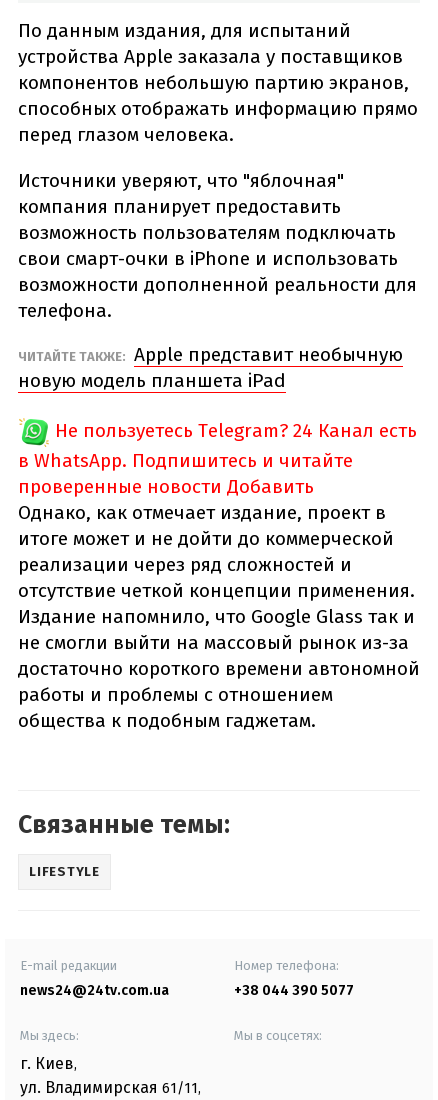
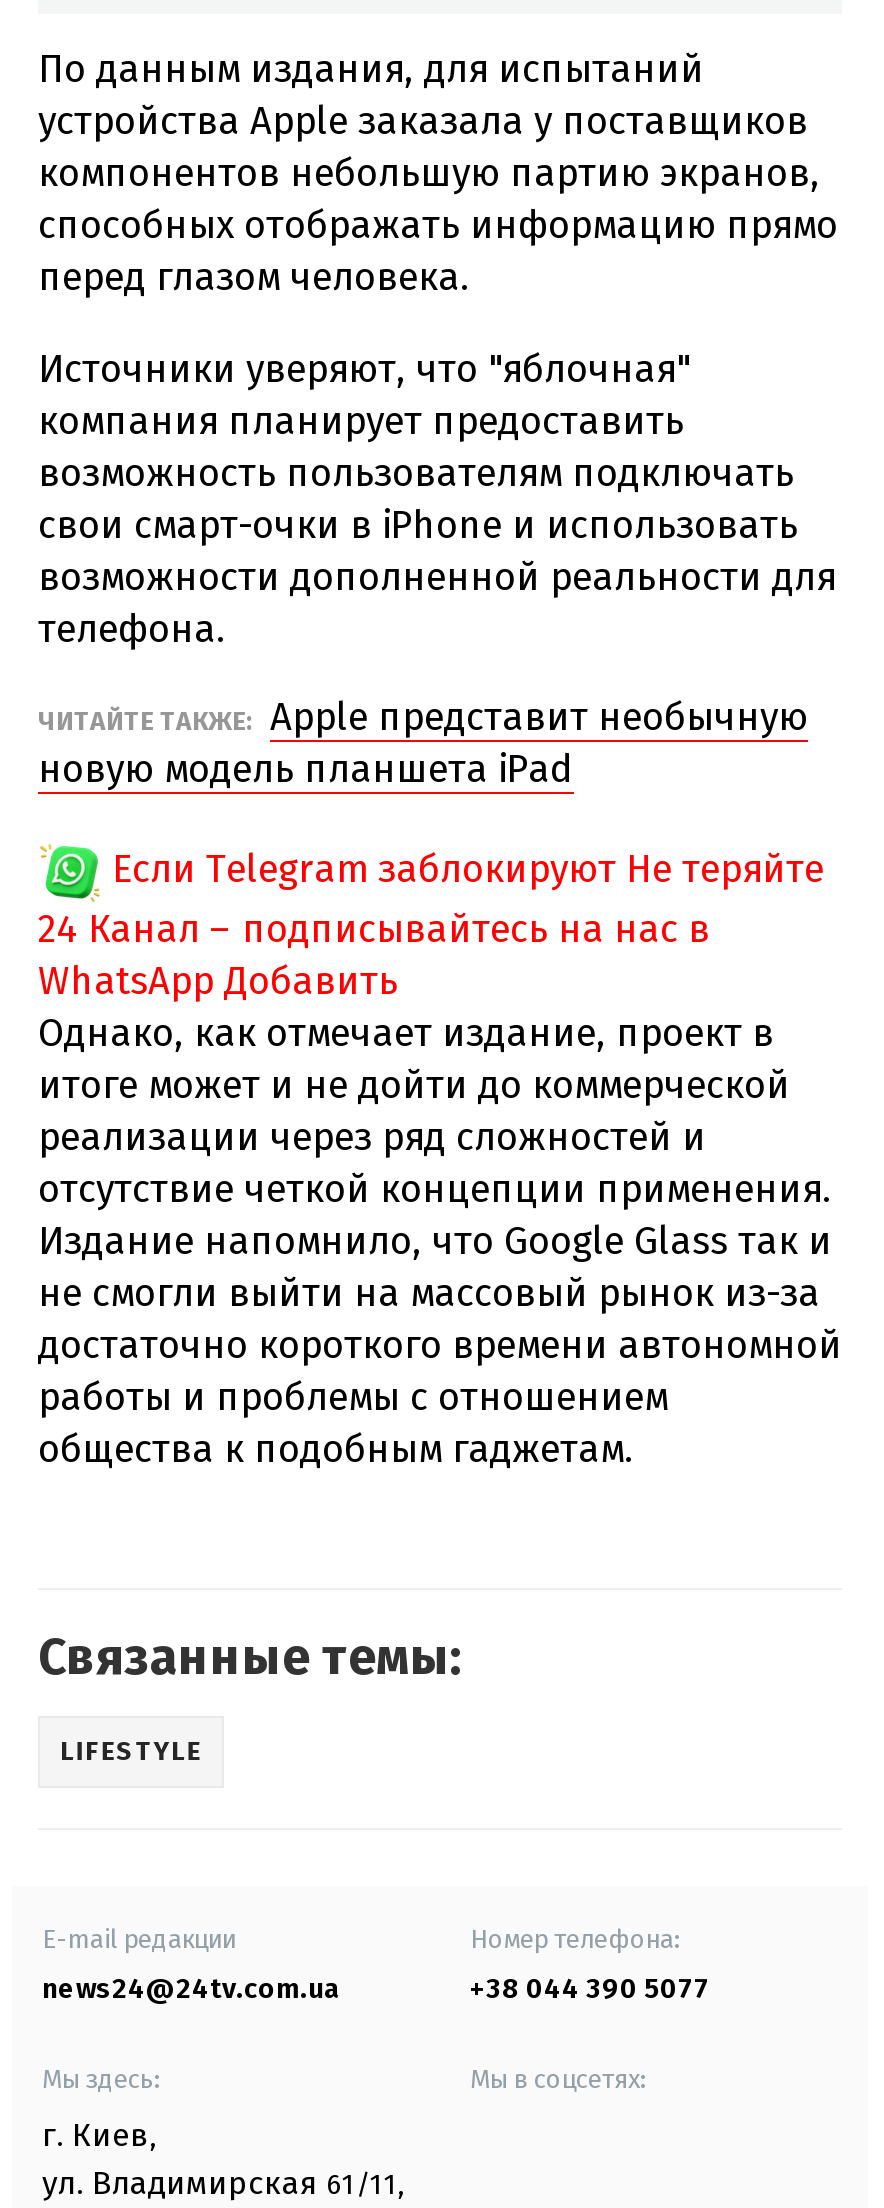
[18,419,417,498] Не пользуетесь Telegram? 24 Канал есть | в WhatsApp. Подпишитесь и читайте | проверенные новости Добавить -> [38,845,824,1003] Если Telegram заблокируют Не теряйте | 24 Канал – подписывайтесь на нас в | WhatsApp Добавить

